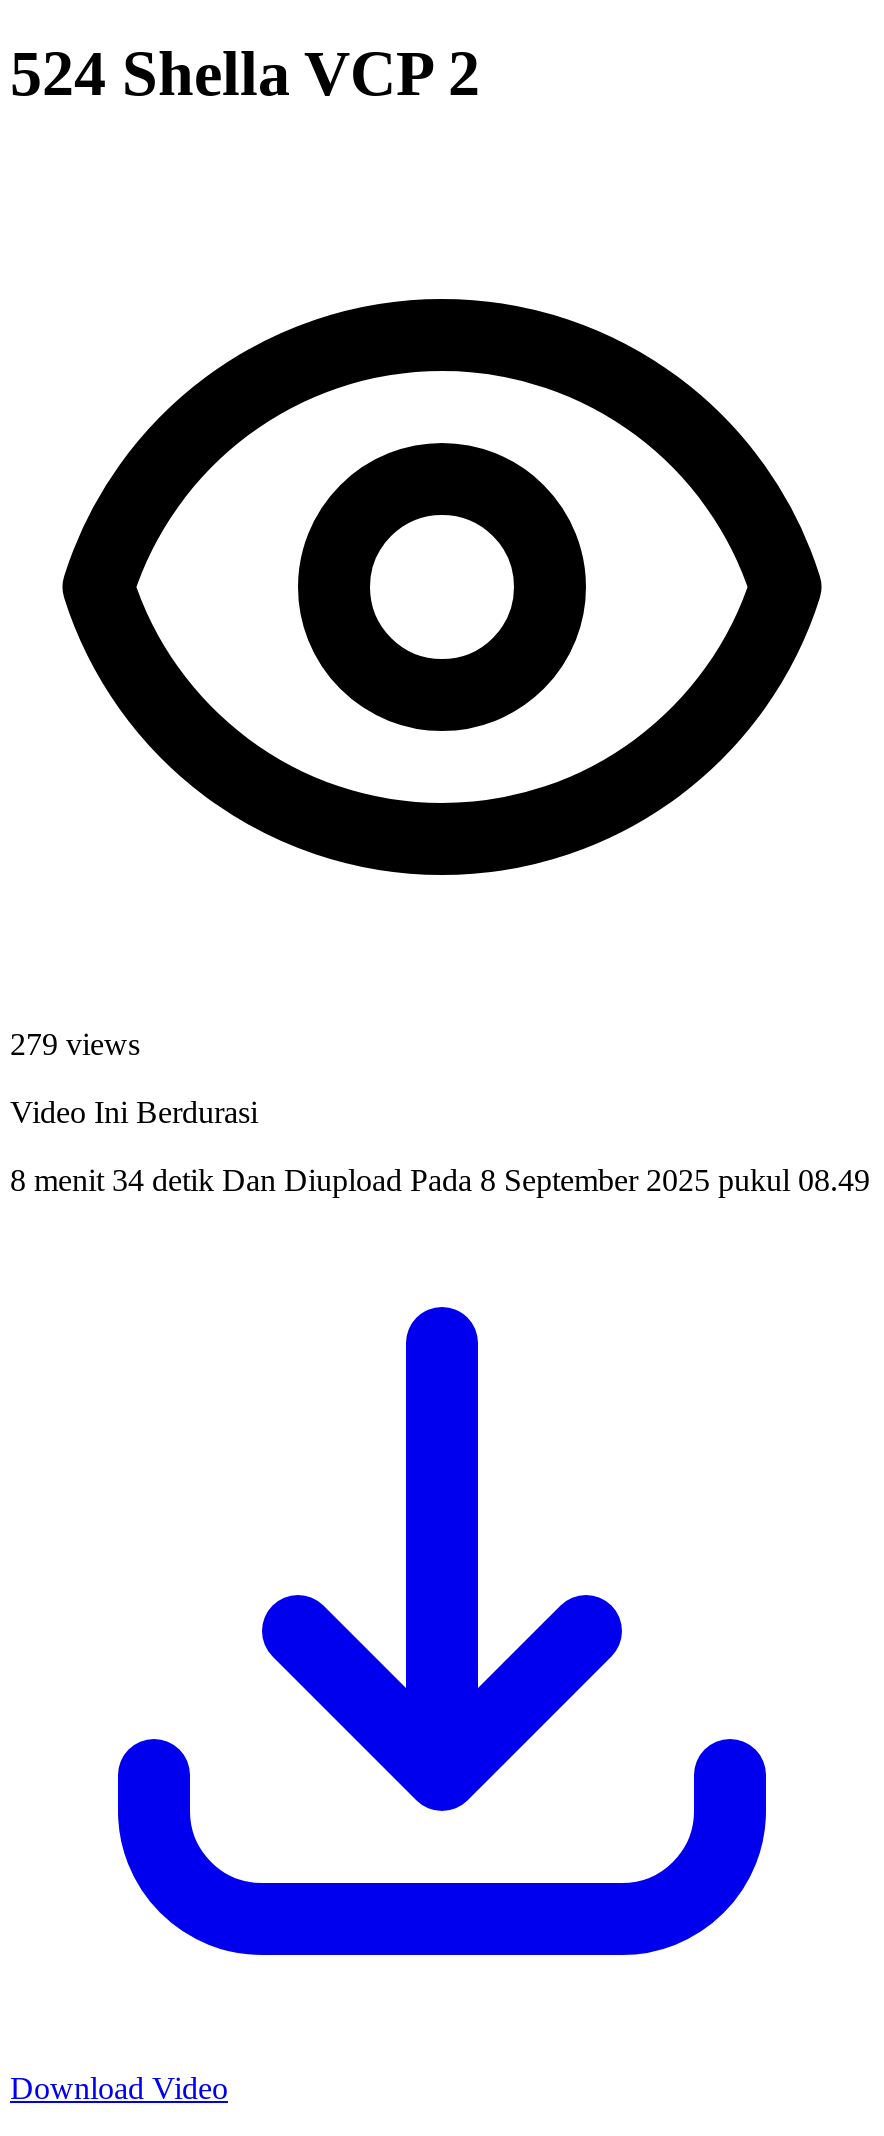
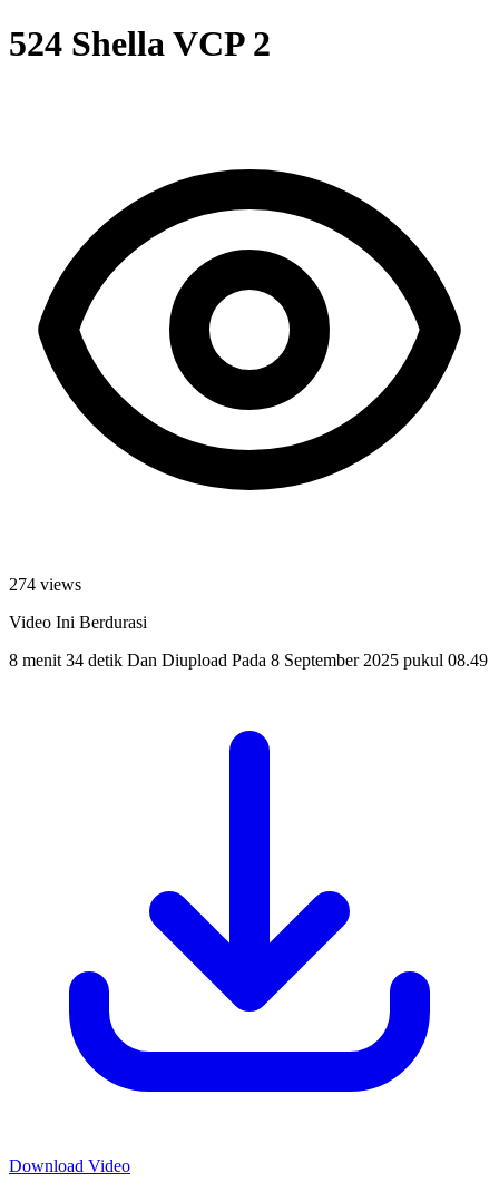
[10,1027,140,1061] 279 views -> [9,575,81,594] 274 views

